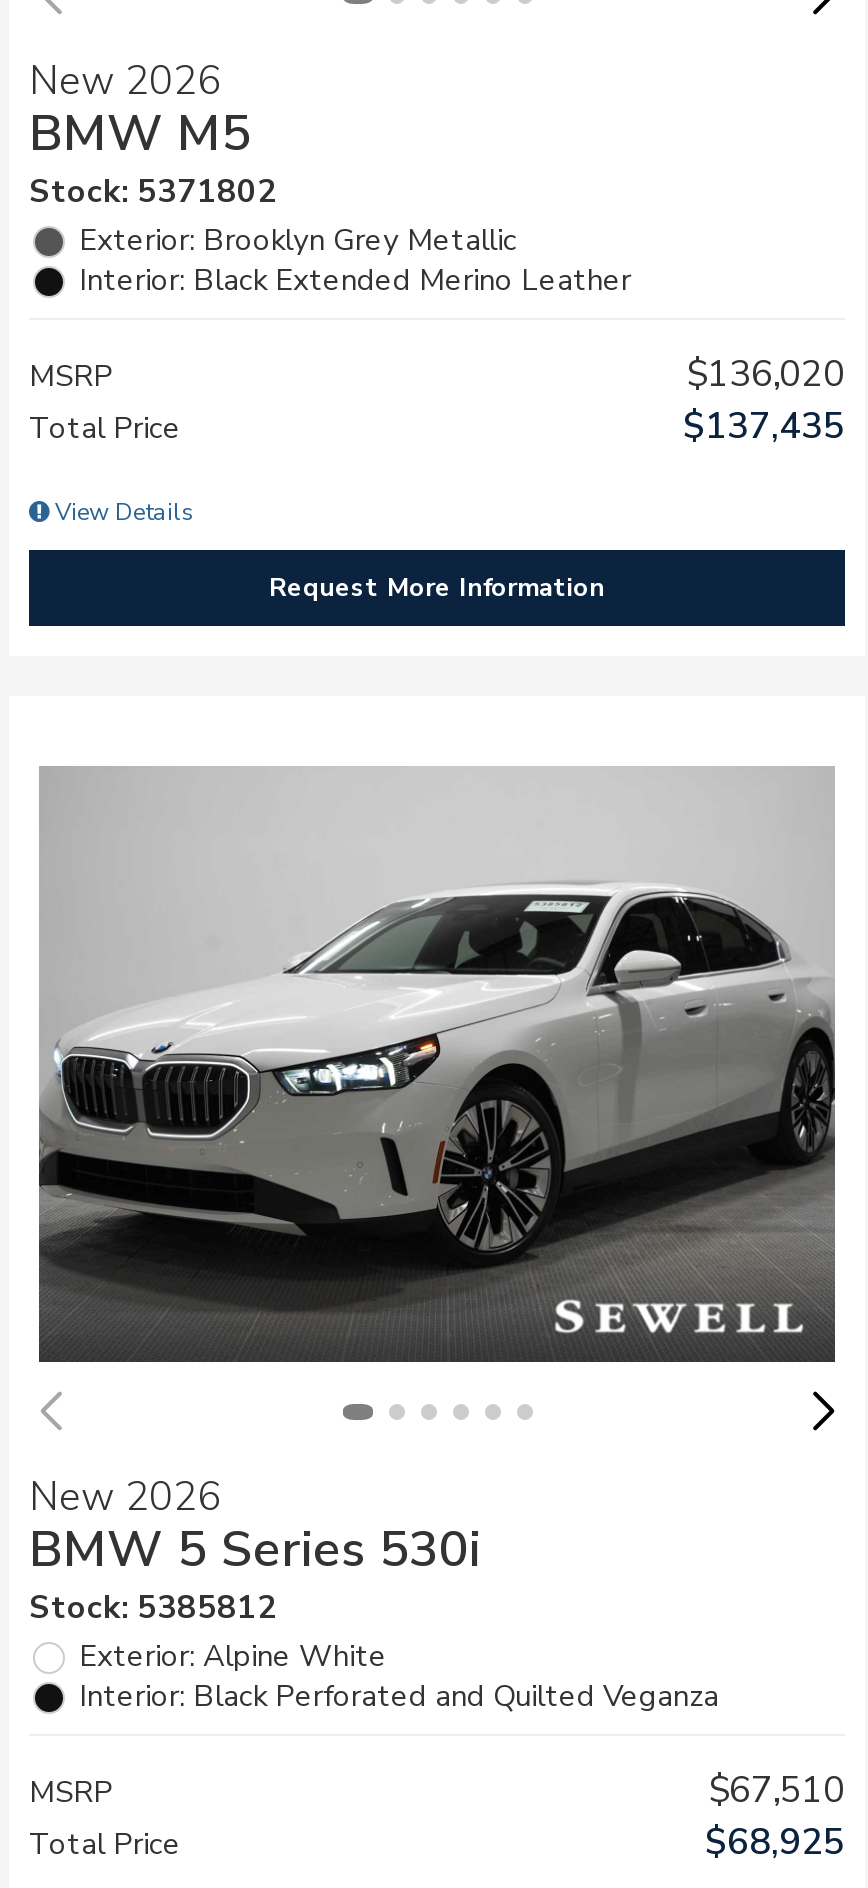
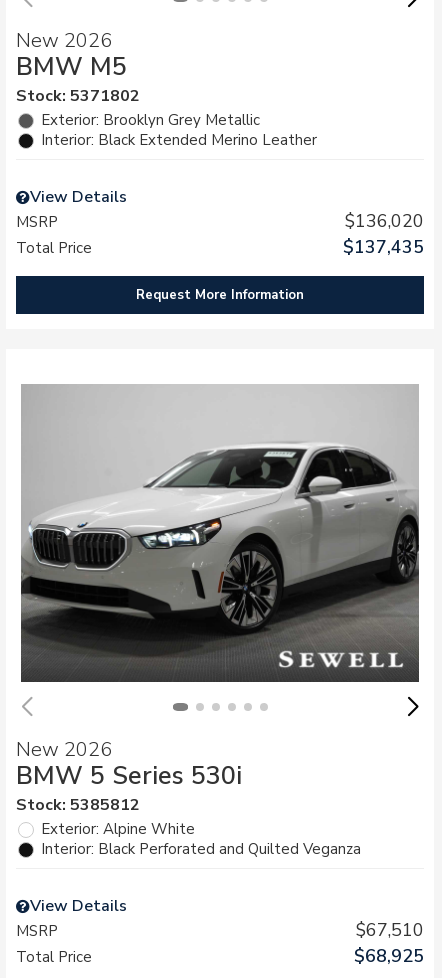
none -> [30,186,127,208] View Details
[49,495,195,527] View Details -> none
none -> [30,895,127,917] View Details

